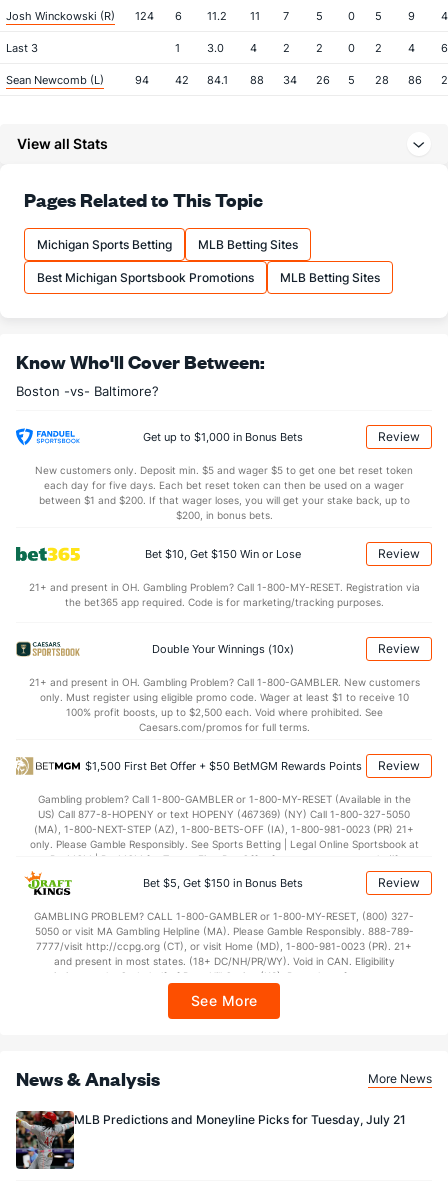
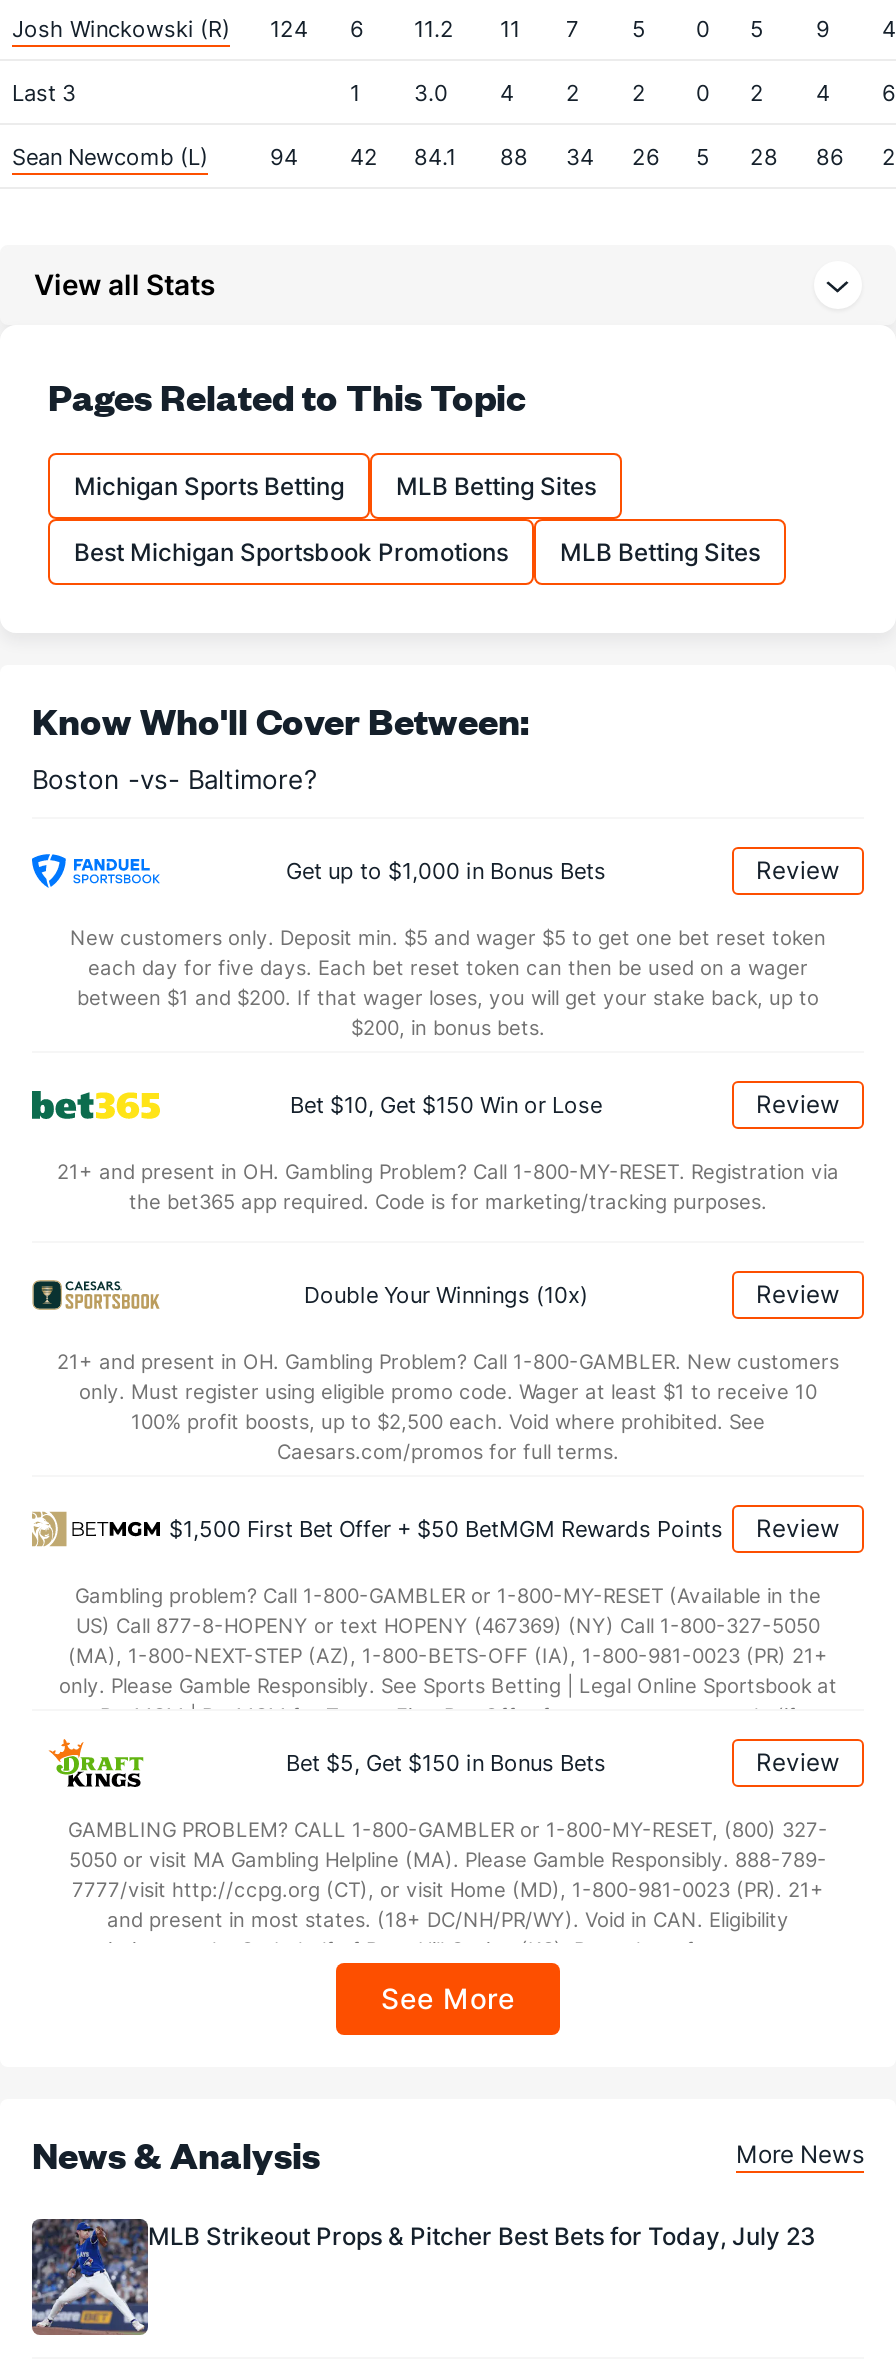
[15,1112,406,1163] [image] | MLB Predictions and Moneyline Picks for Tuesday, July 21 -> [30,2222,816,2323] [image] | MLB Strikeout Props & Pitcher Best Bets for Today, July 23

